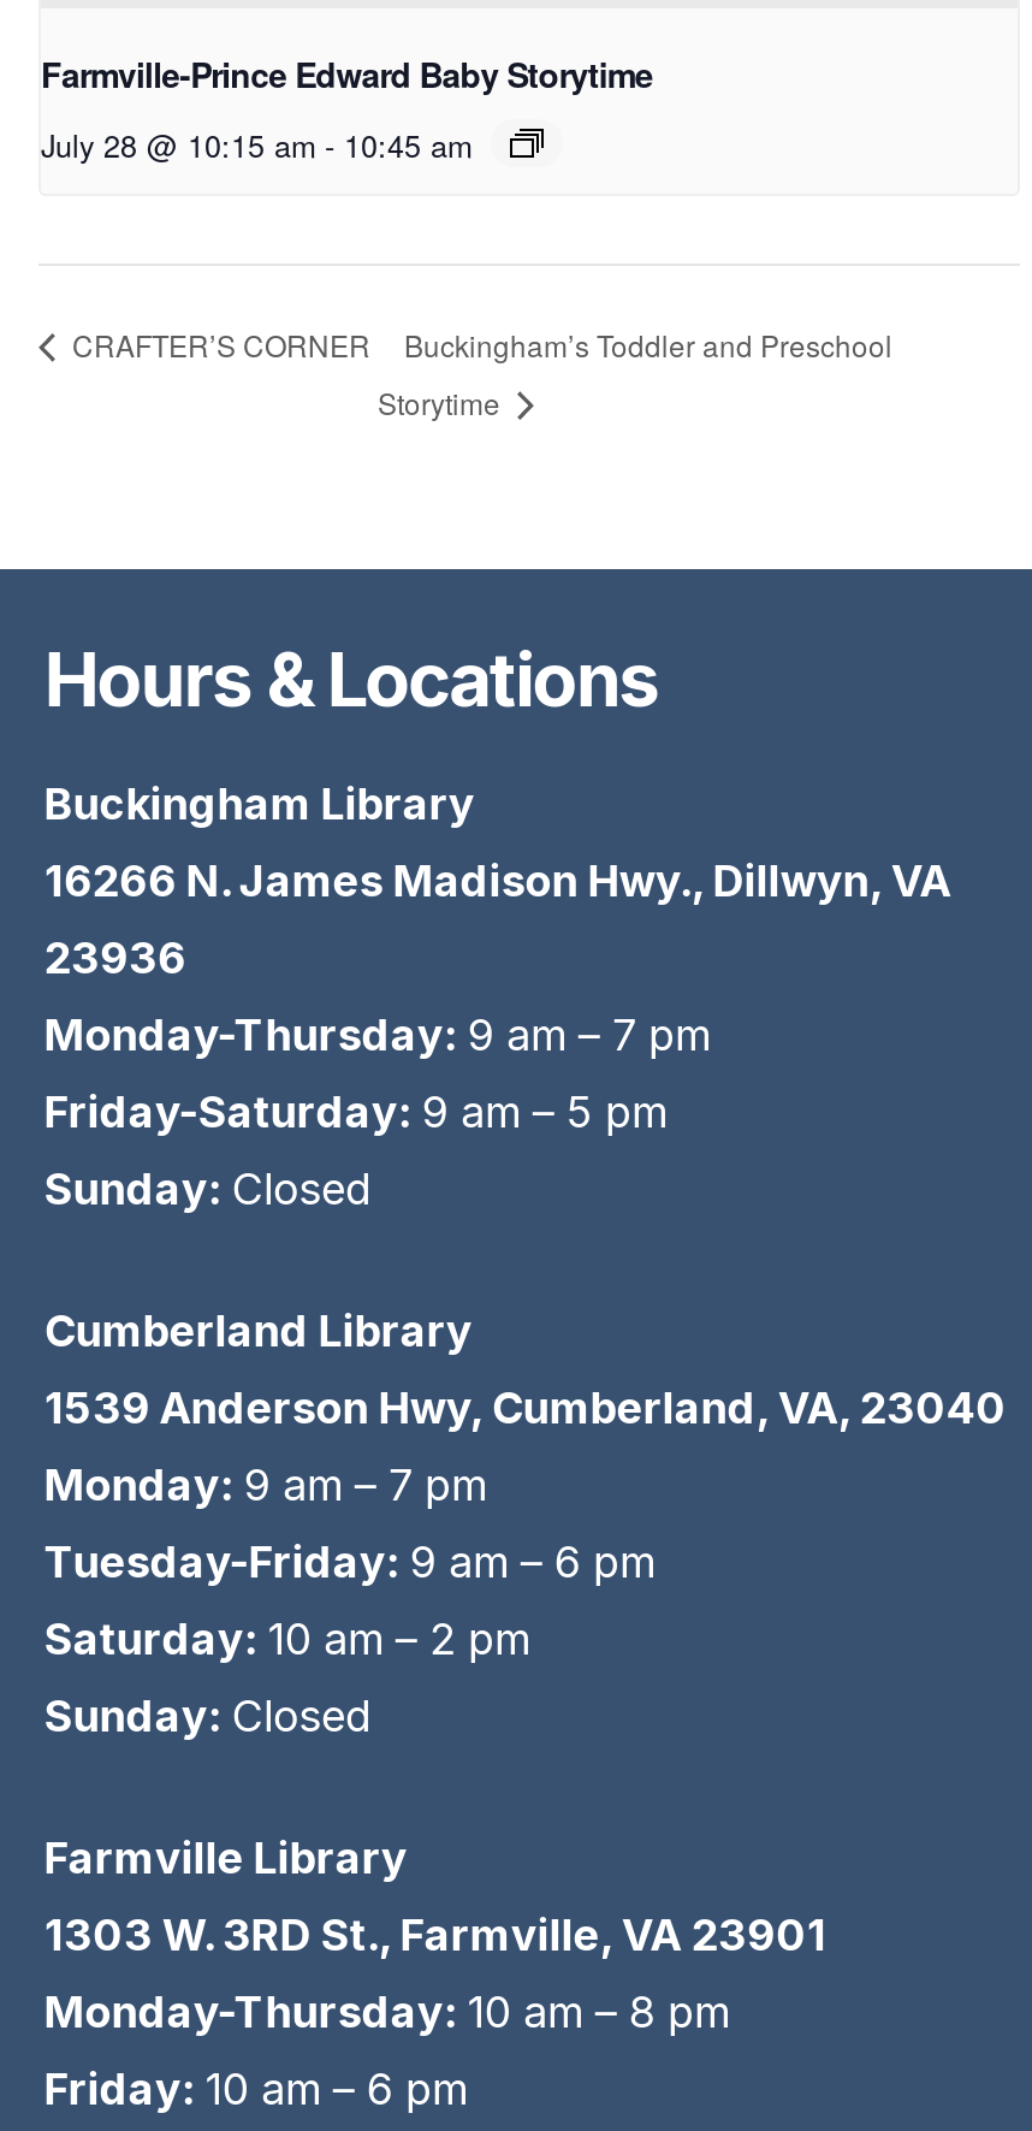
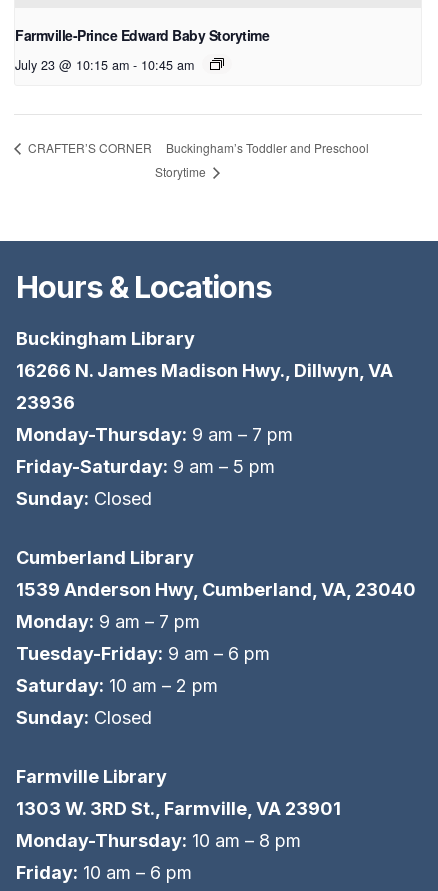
[41,124,471,167] July 28 @ 10:15 am - 10:45 am -> [15,56,194,74] July 23 @ 10:15 am - 10:45 am

